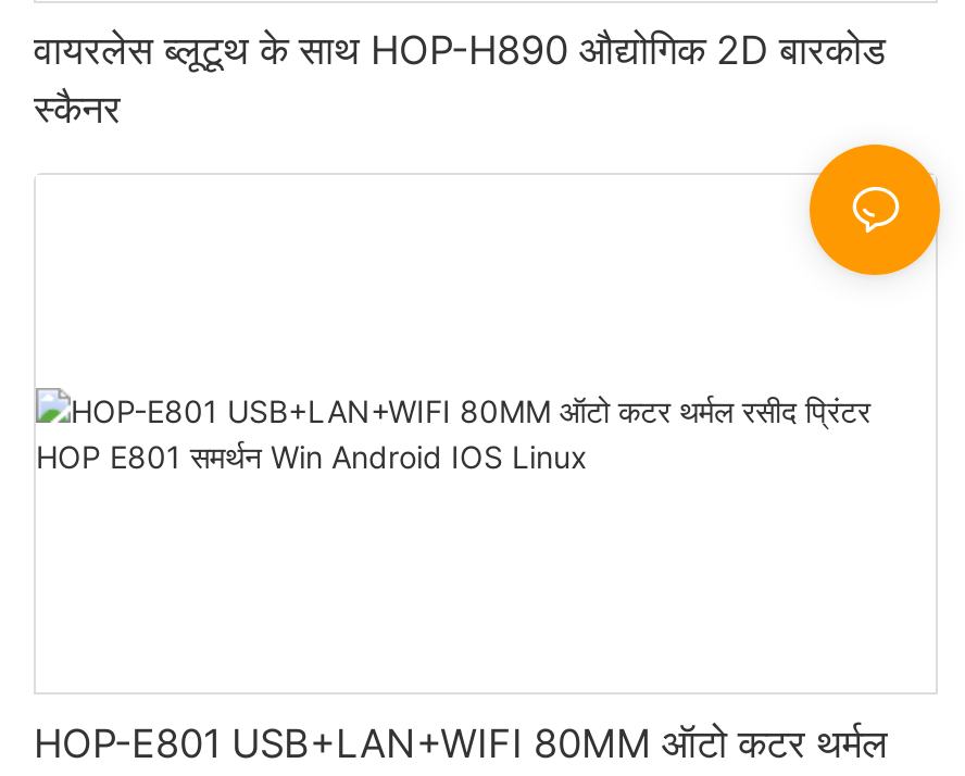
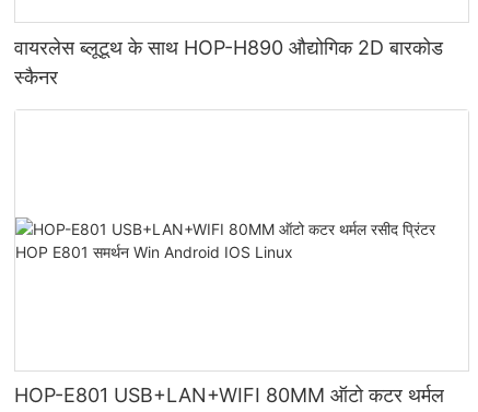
[805,141,944,280] [image] -> none

